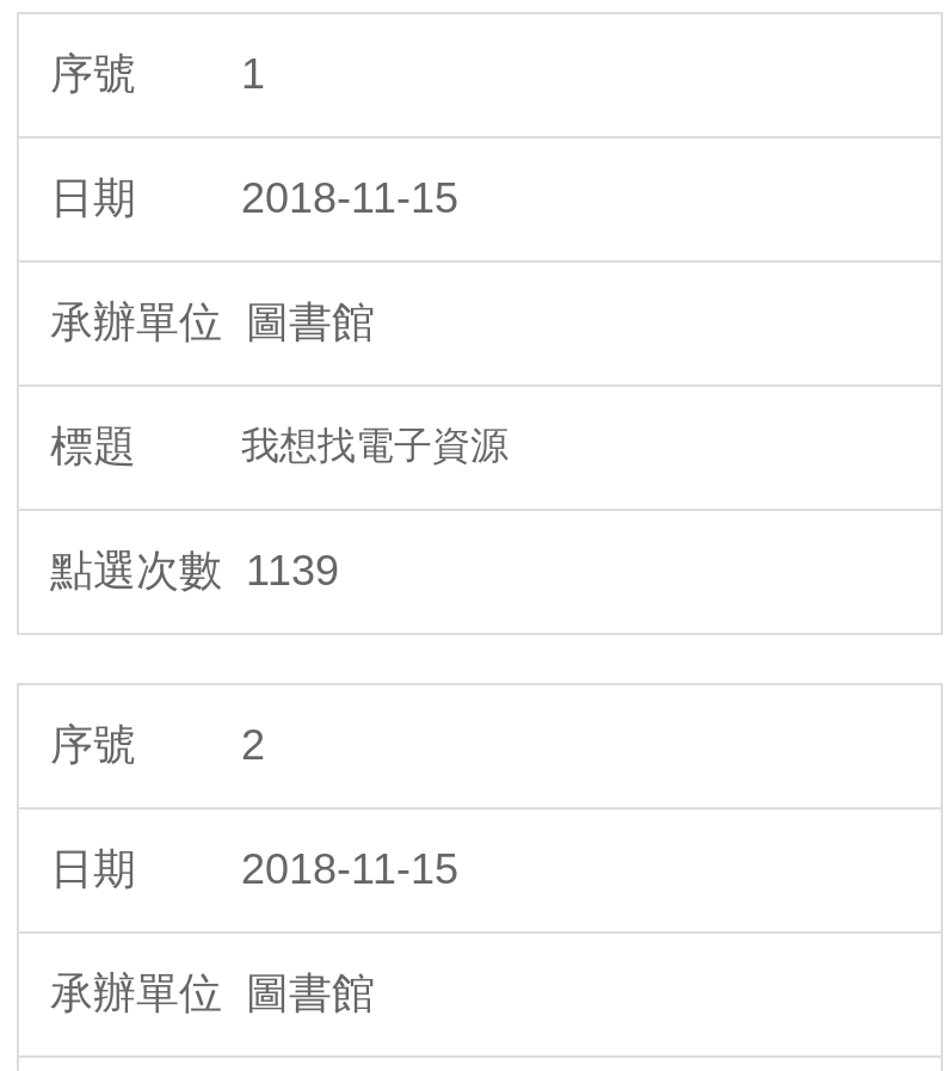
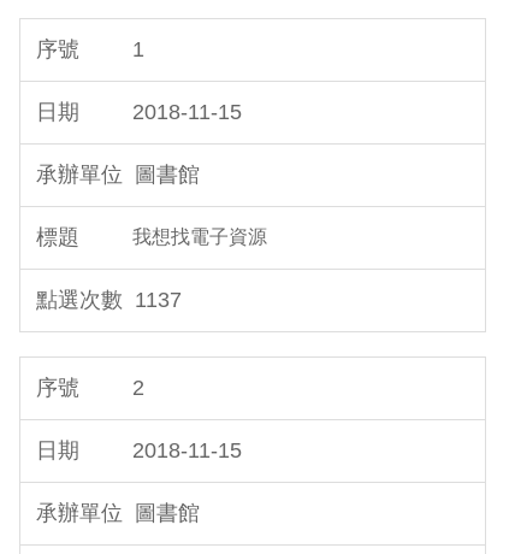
[246,546,339,594] 1139 -> [135,287,182,311] 1137

